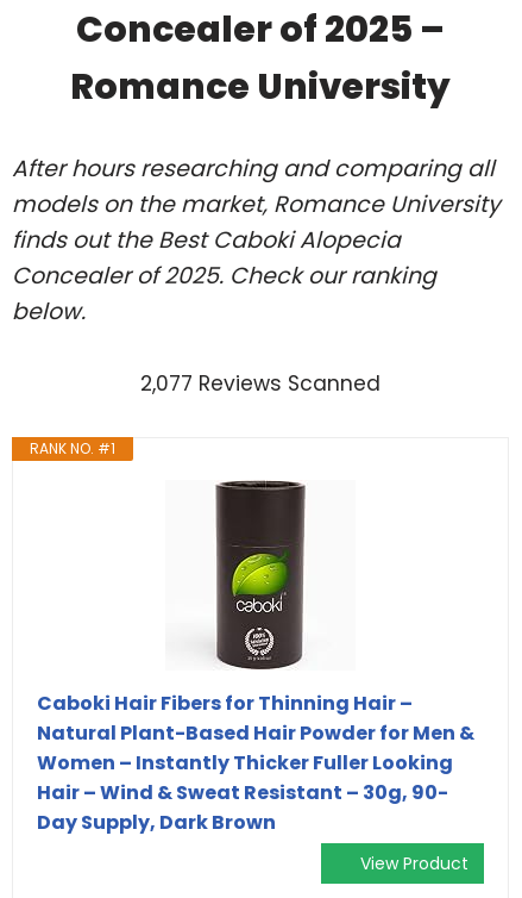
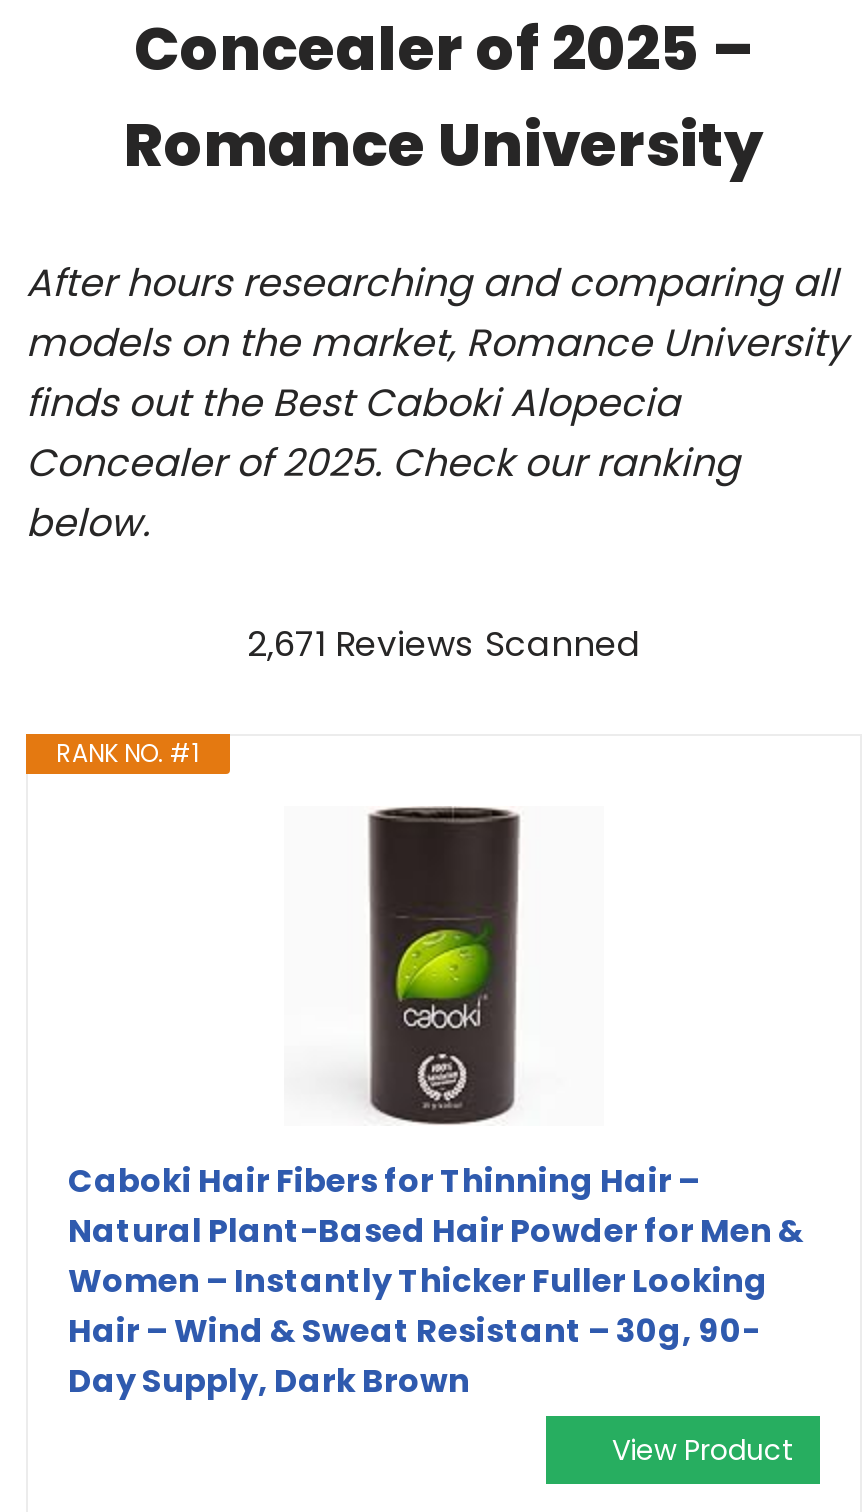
[140,369,381,398] 2,077 Reviews Scanned -> [247,620,641,668] 2,671 Reviews Scanned

